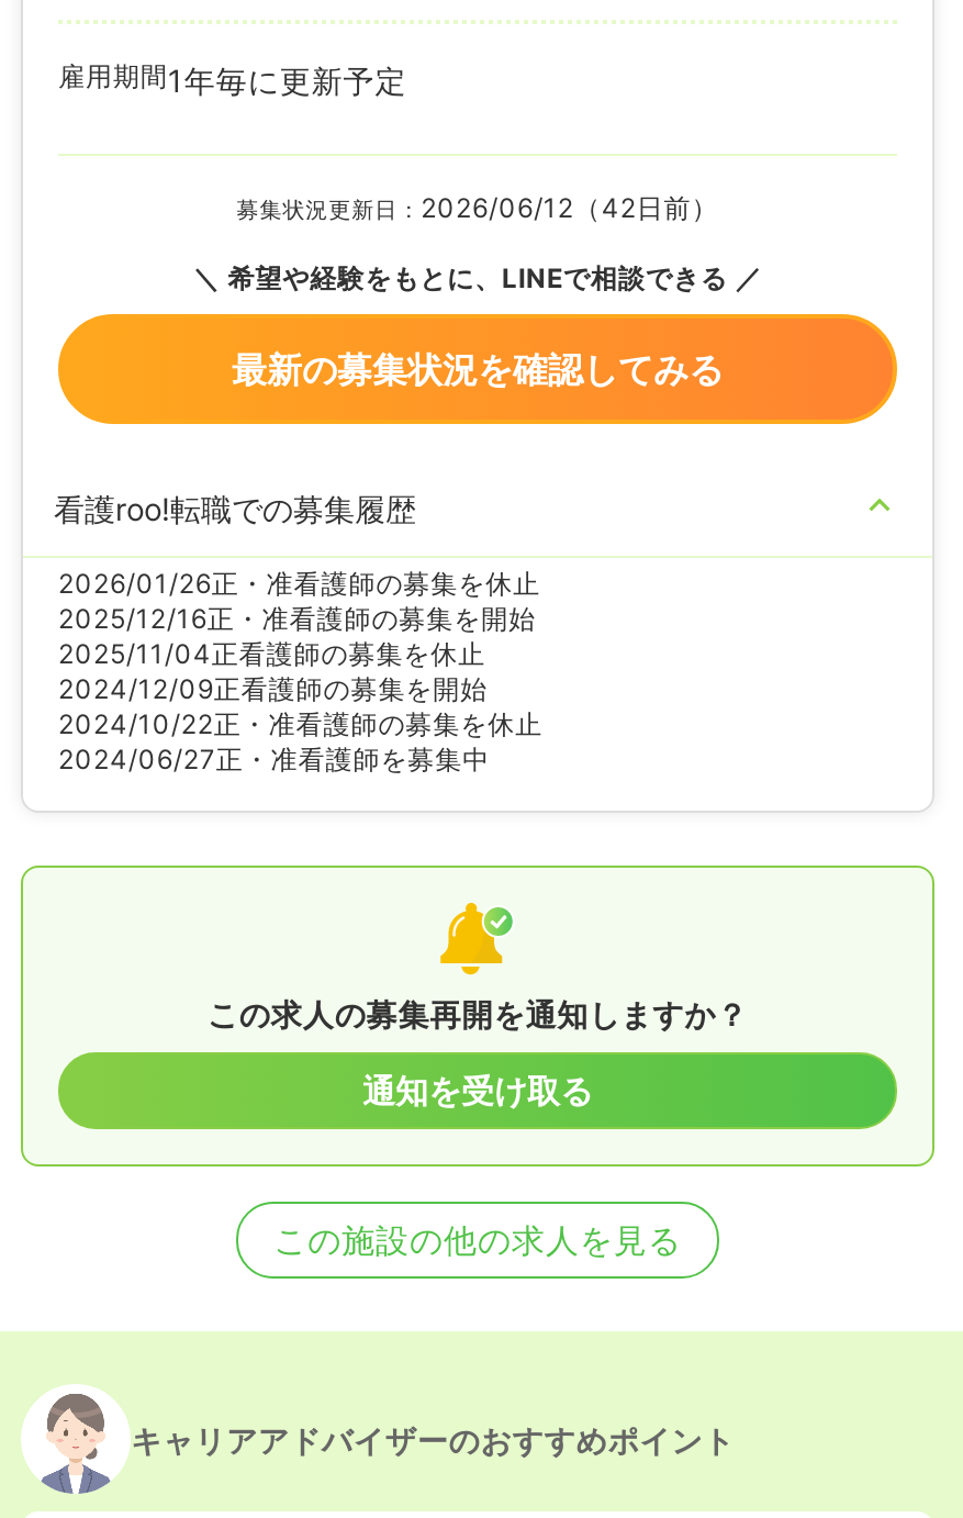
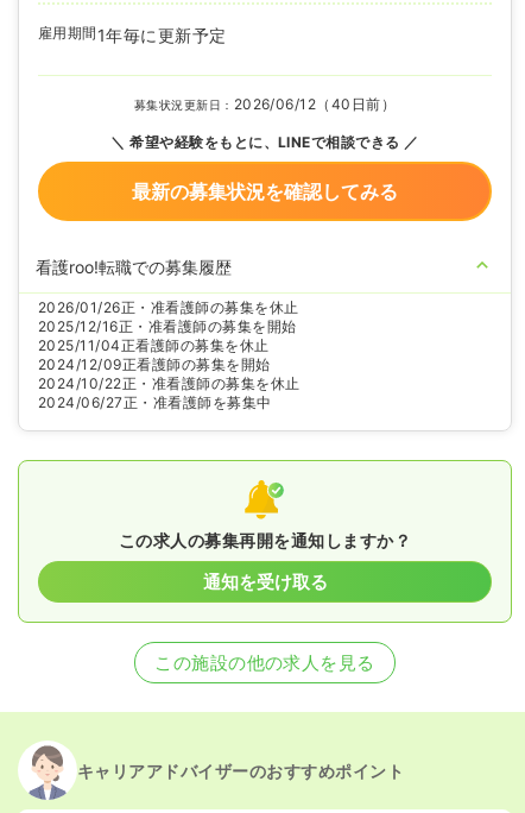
[237,191,719,224] 募集状況更新日：2026/06/12（42日前） -> [134,95,396,113] 募集状況更新日：2026/06/12（40日前）

